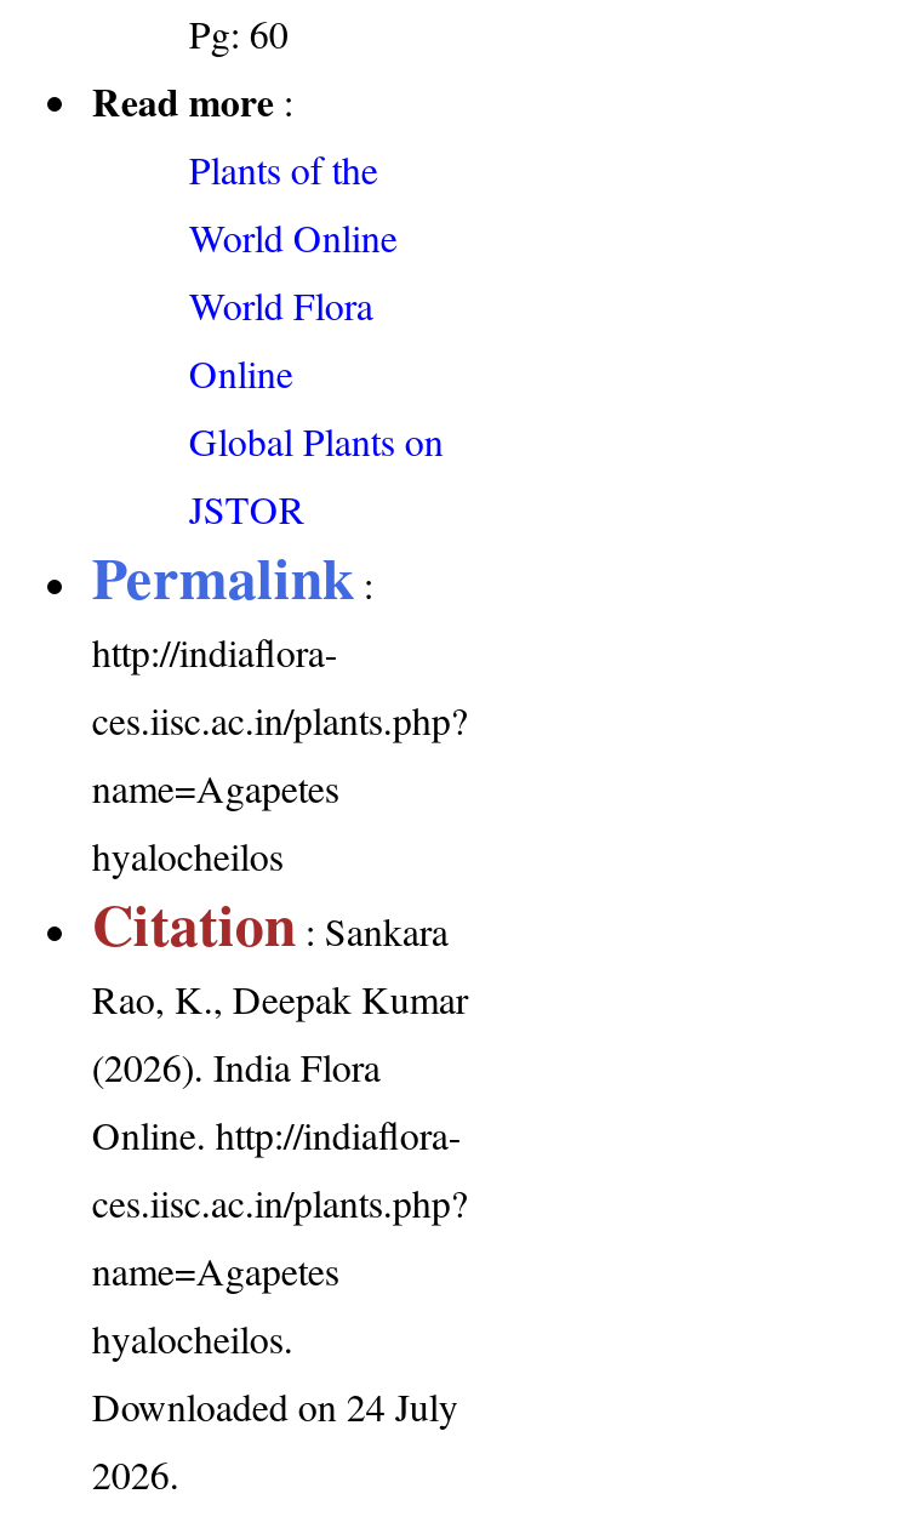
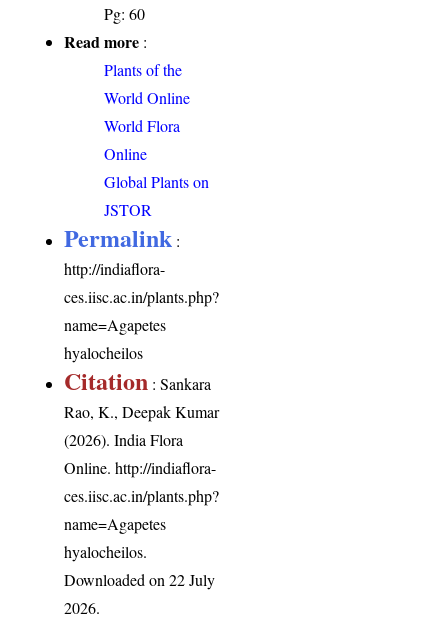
[92,1381,458,1432] Downloaded on 24 July -> [64,569,215,590] Downloaded on 22 July

